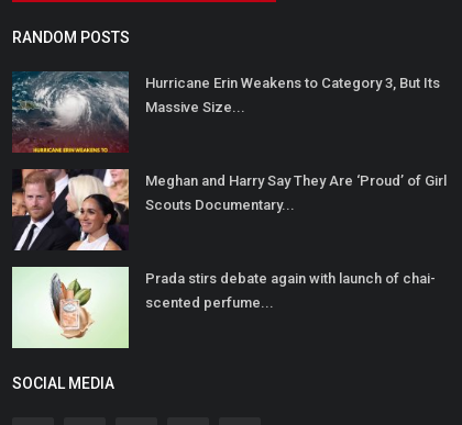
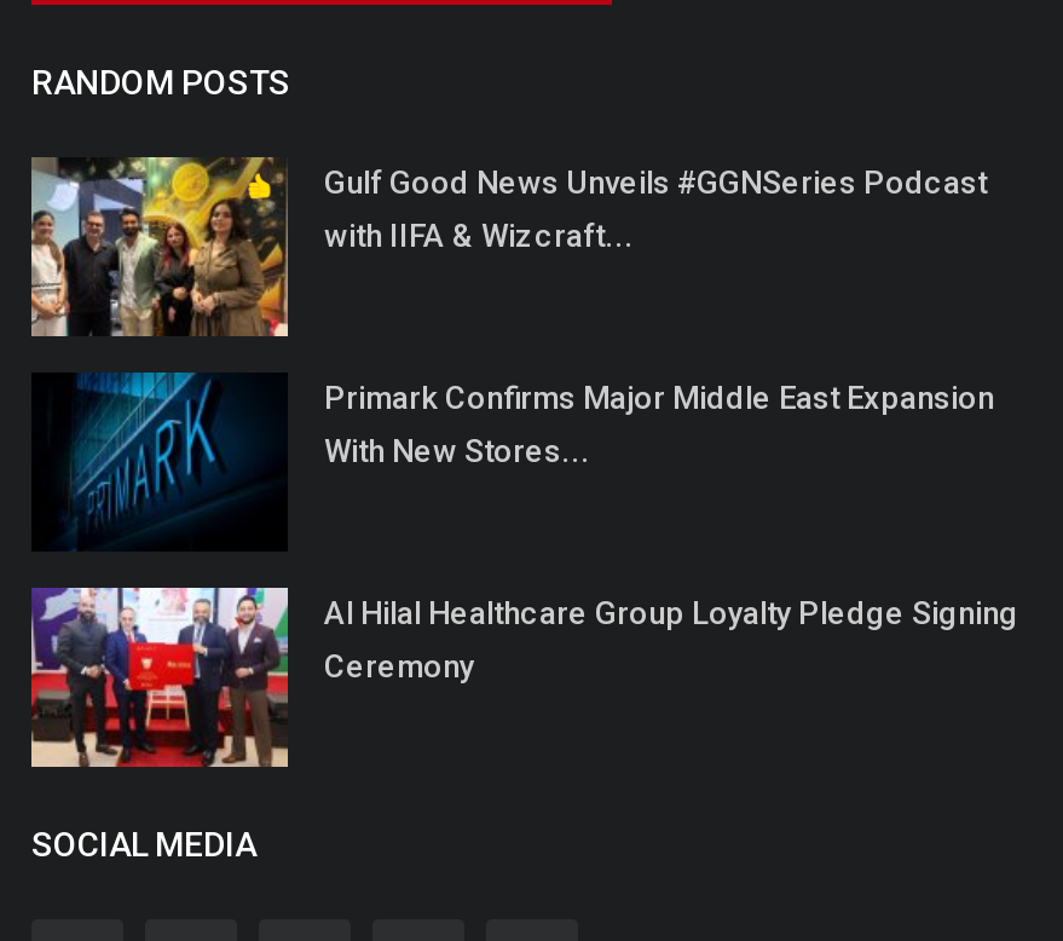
[12,71,440,154] [image] | Hurricane Erin Weakens to Category 3, But Its -> [29,155,987,339] [image] | Gulf Good News Unveils #GGNSeries Podcast
[145,99,245,115] Massive Size... -> [324,217,634,254] with IIFA & Wizcraft...
[11,168,447,251] [image] | Meghan and Harry Say They Are ‘Proud’ of Girl -> [31,370,994,552] [image] | Primark Confirms Major Middle East Expansion
[145,196,295,213] Scouts Documentary... -> [324,433,590,469] With New Stores...
[11,266,436,349] [image] | Prada stirs debate again with launch of chai- -> [29,585,1018,769] [image] | Al Hilal Healthcare Group Loyalty Pledge Signing
[145,294,274,311] scented perfume... -> [324,648,474,684] Ceremony

